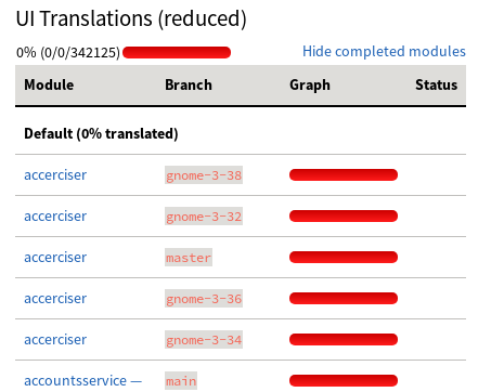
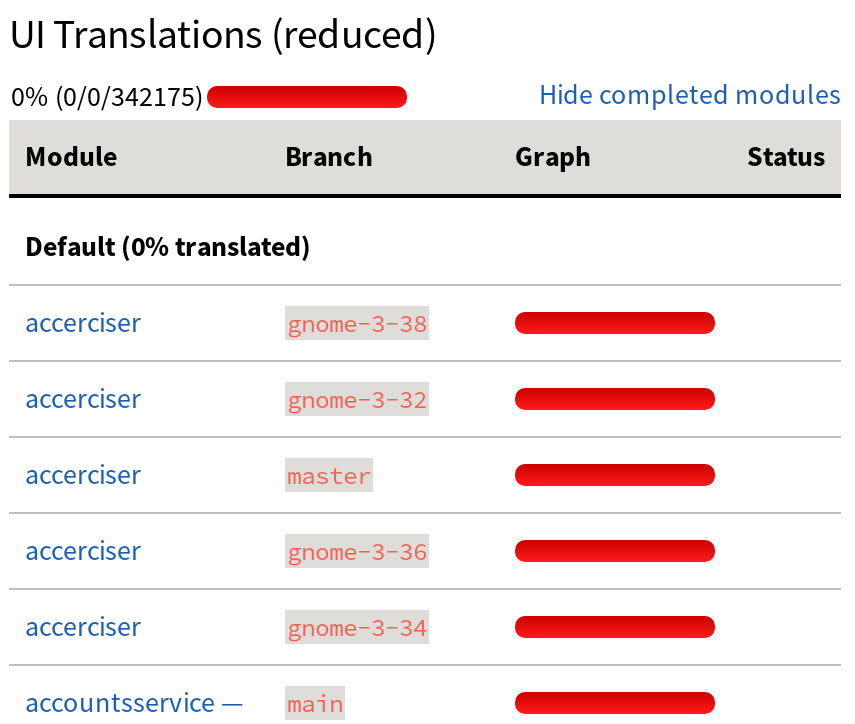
[16,42,120,62] 0% (0/0/342125) -> [11,78,203,114] 0% (0/0/342175)

